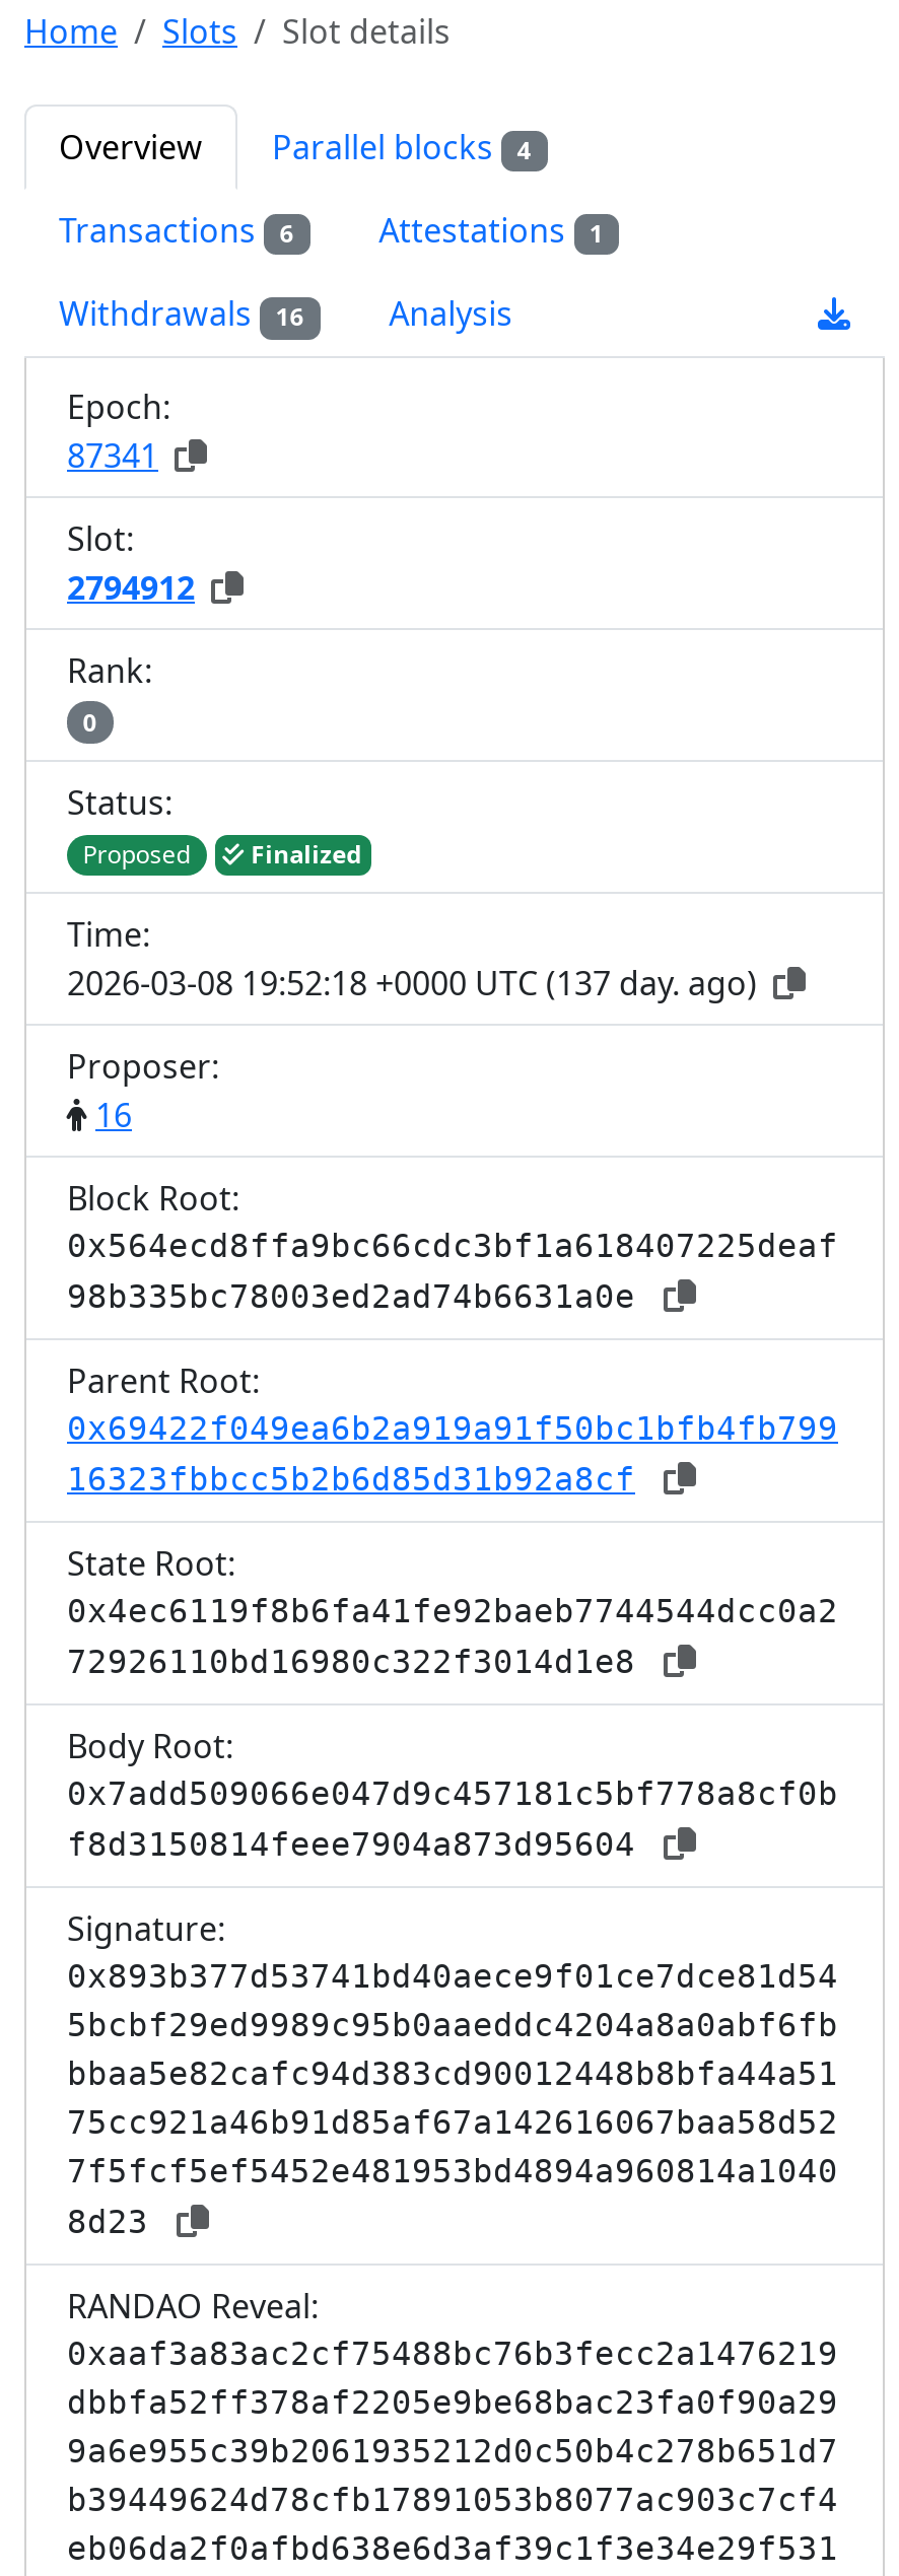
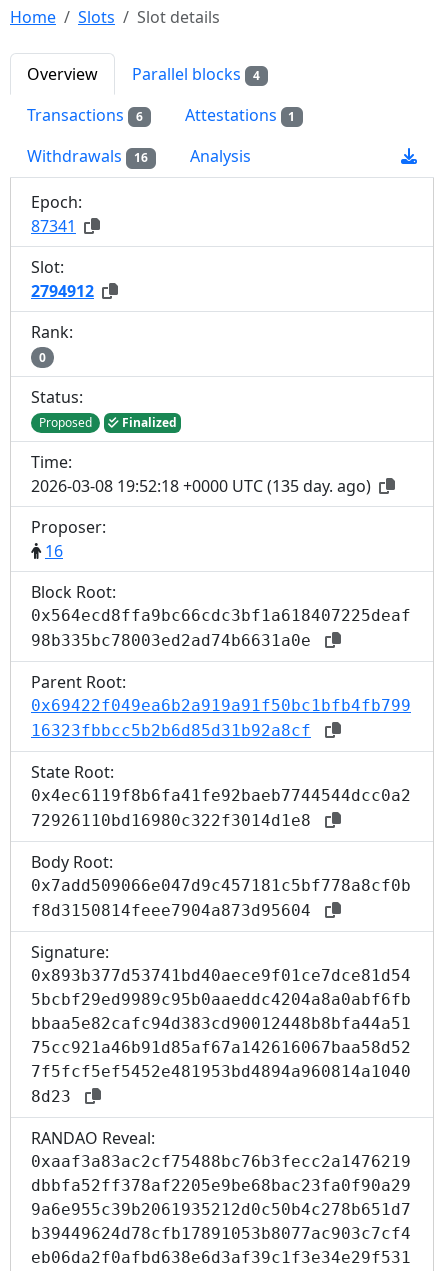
[67,961,765,1005] 2026-03-08 19:52:18 +0000 UTC (137 day. ago) -> [31,475,375,497] 2026-03-08 19:52:18 +0000 UTC (135 day. ago)

